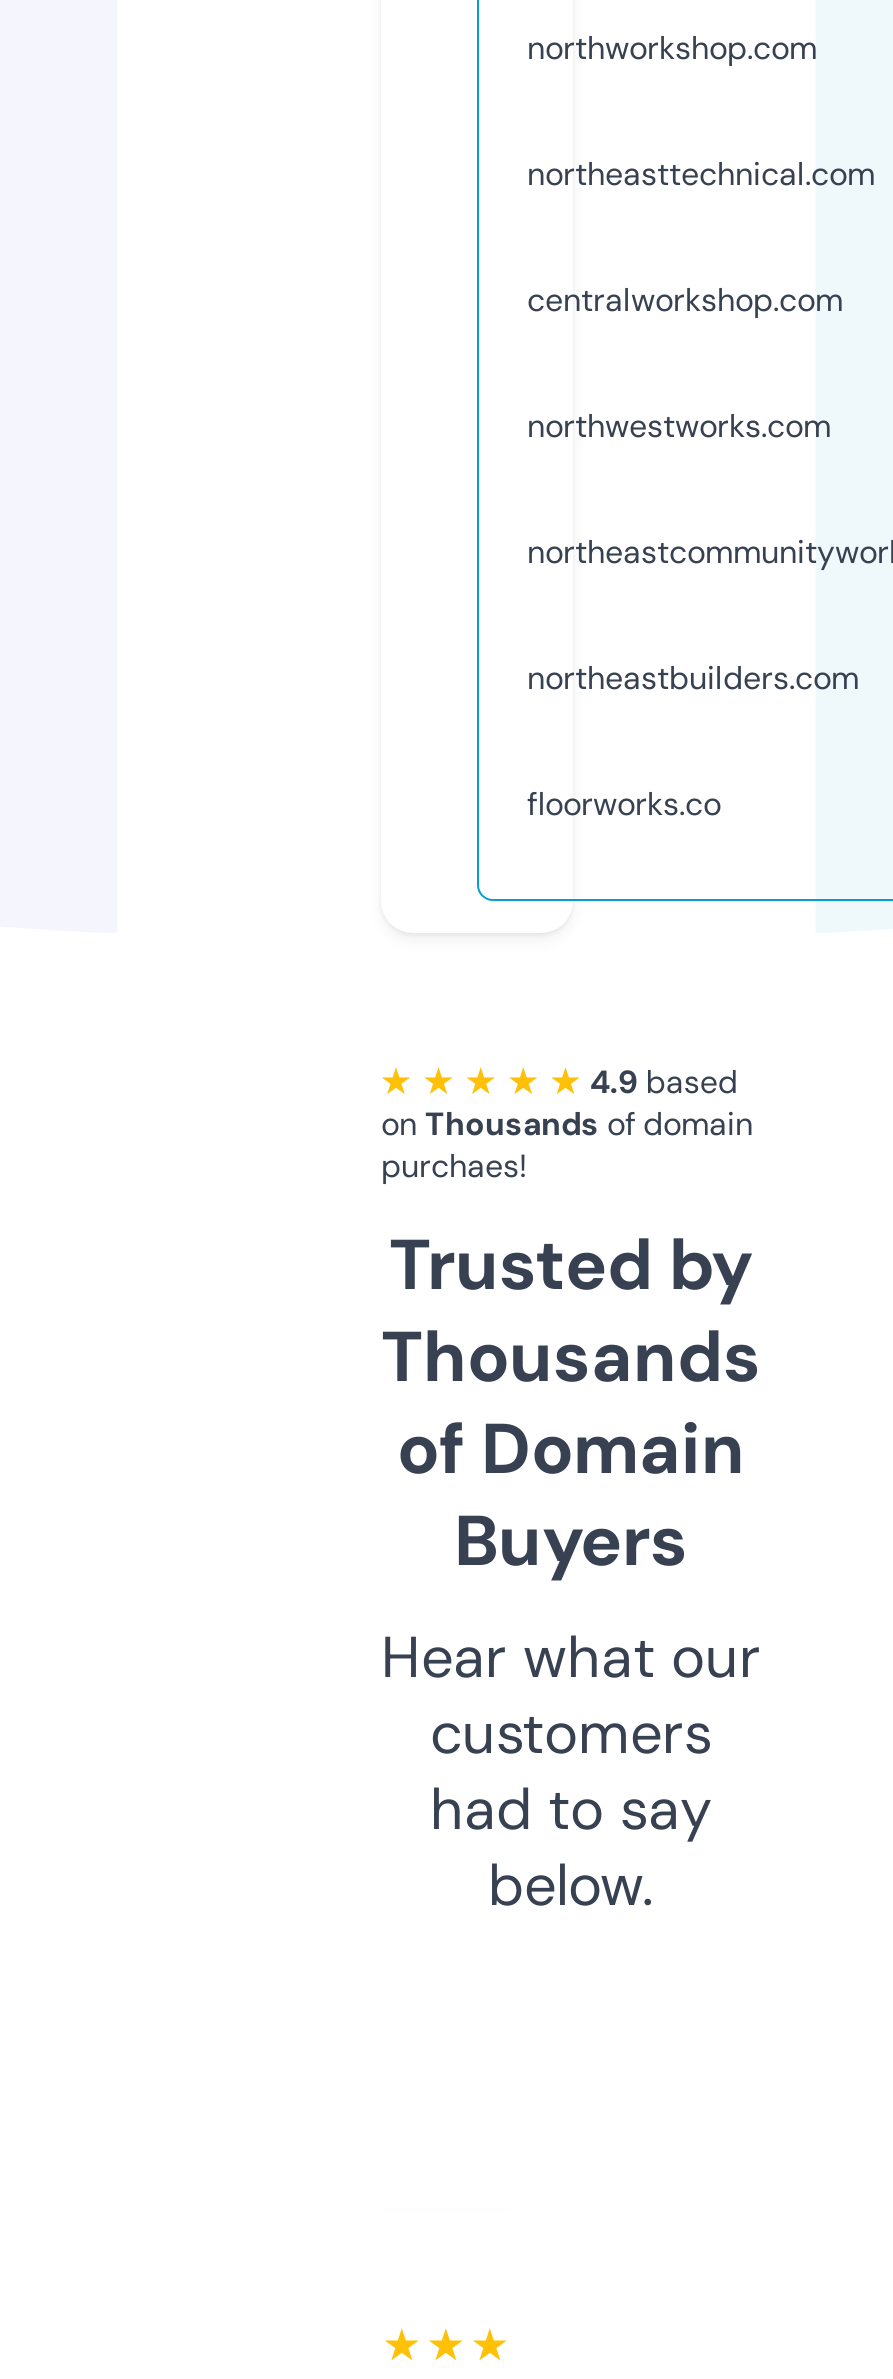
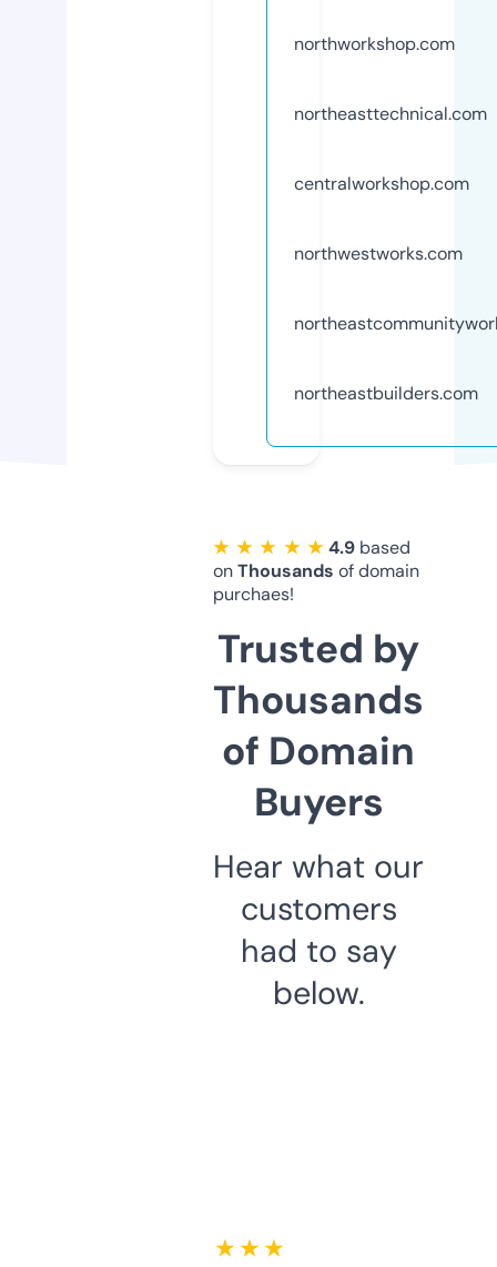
[527,783,721,825] floorworks.co -> none

